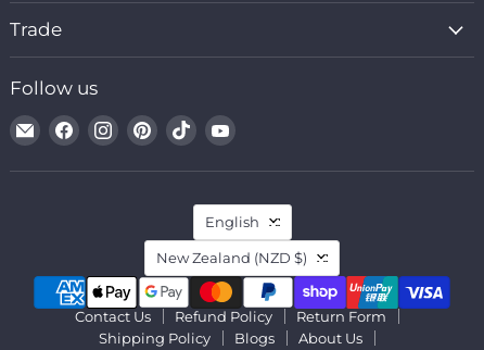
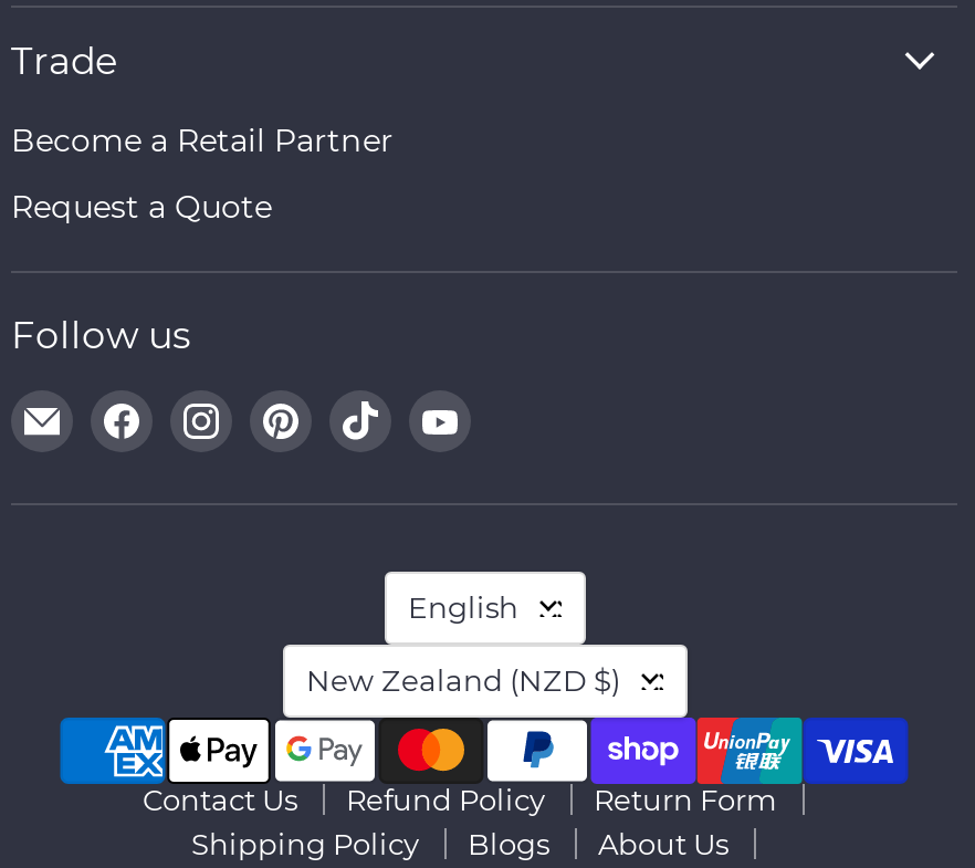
none -> [11,119,394,225] Become a Retail Partner | Request a Quote

